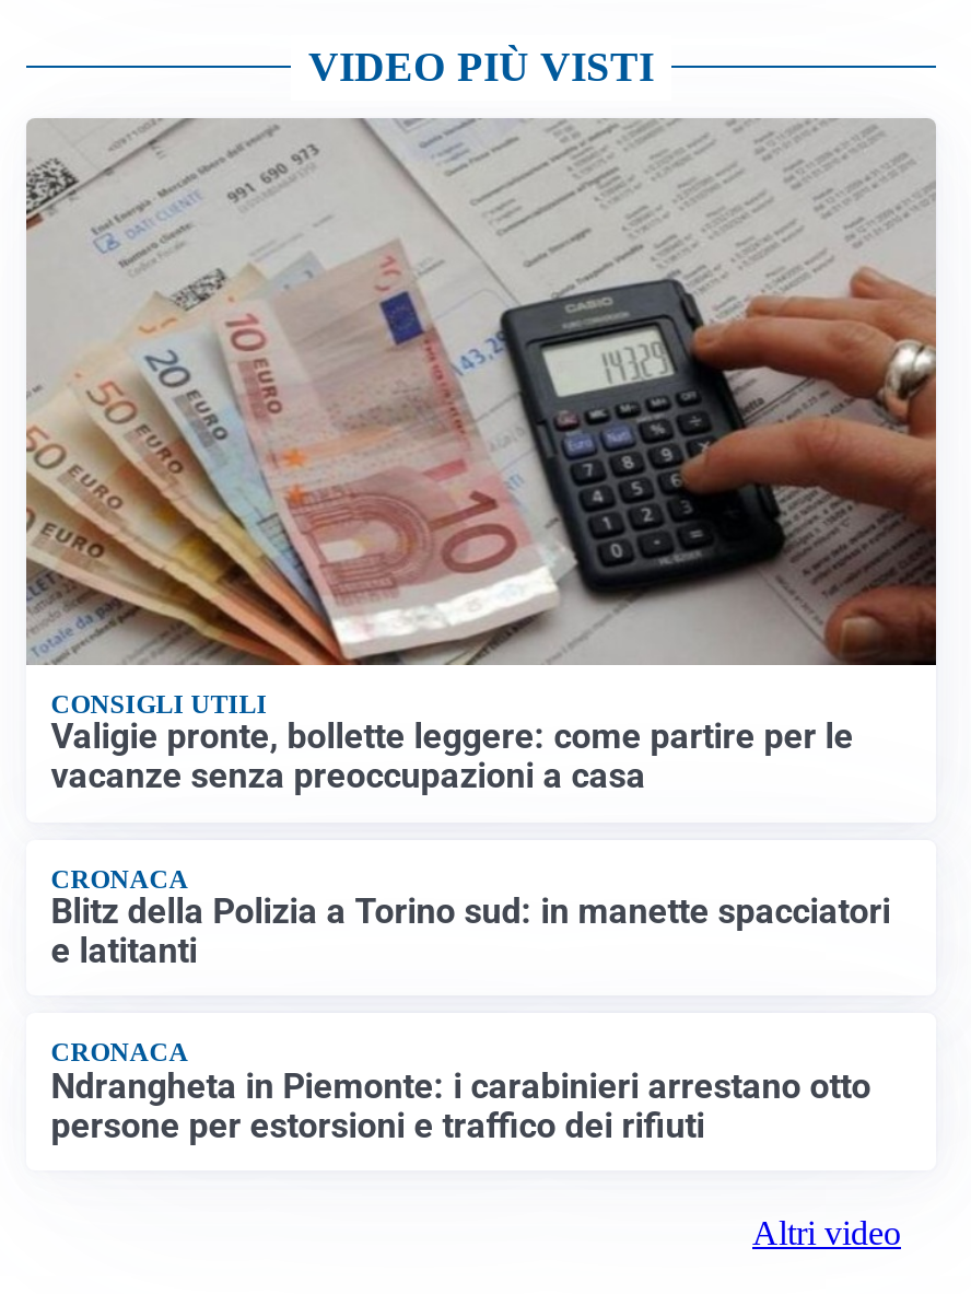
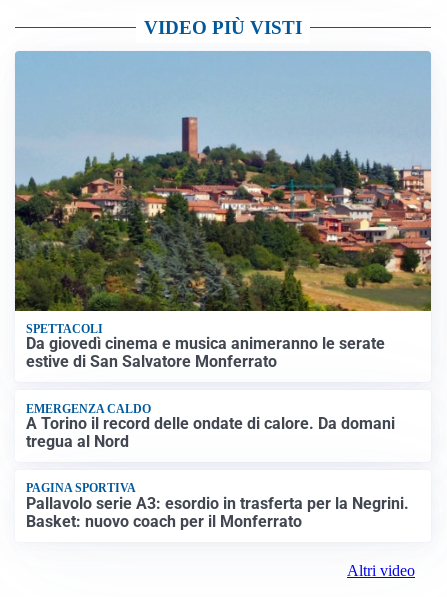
[24,117,938,797] [image] | CONSIGLI UTILI | Valigie pronte, bollette leggere: come partire per le | vacanze senza preoccupazioni a casa -> [14,51,432,371] [image] | SPETTACOLI | Da giovedì cinema e musica animeranno le serate | estive di San Salvatore Monferrato
[51,863,891,972] CRONACA | Blitz della Polizia a Torino sud: in manette spacciatori | e latitanti -> [26,402,395,451] EMERGENZA CALDO | A Torino il record delle ondate di calore. Da domani | tregua al Nord
[51,1038,871,1146] CRONACA | Ndrangheta in Piemonte: i carabinieri arrestano otto | persone per estorsioni e traffico dei rifiuti -> [26,481,409,531] PAGINA SPORTIVA | Pallavolo serie A3: esordio in trasferta per la Negrini. | Basket: nuovo coach per il Monferrato

